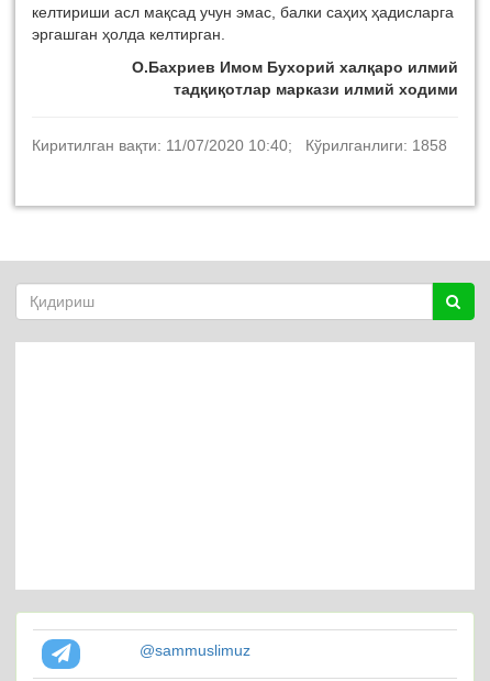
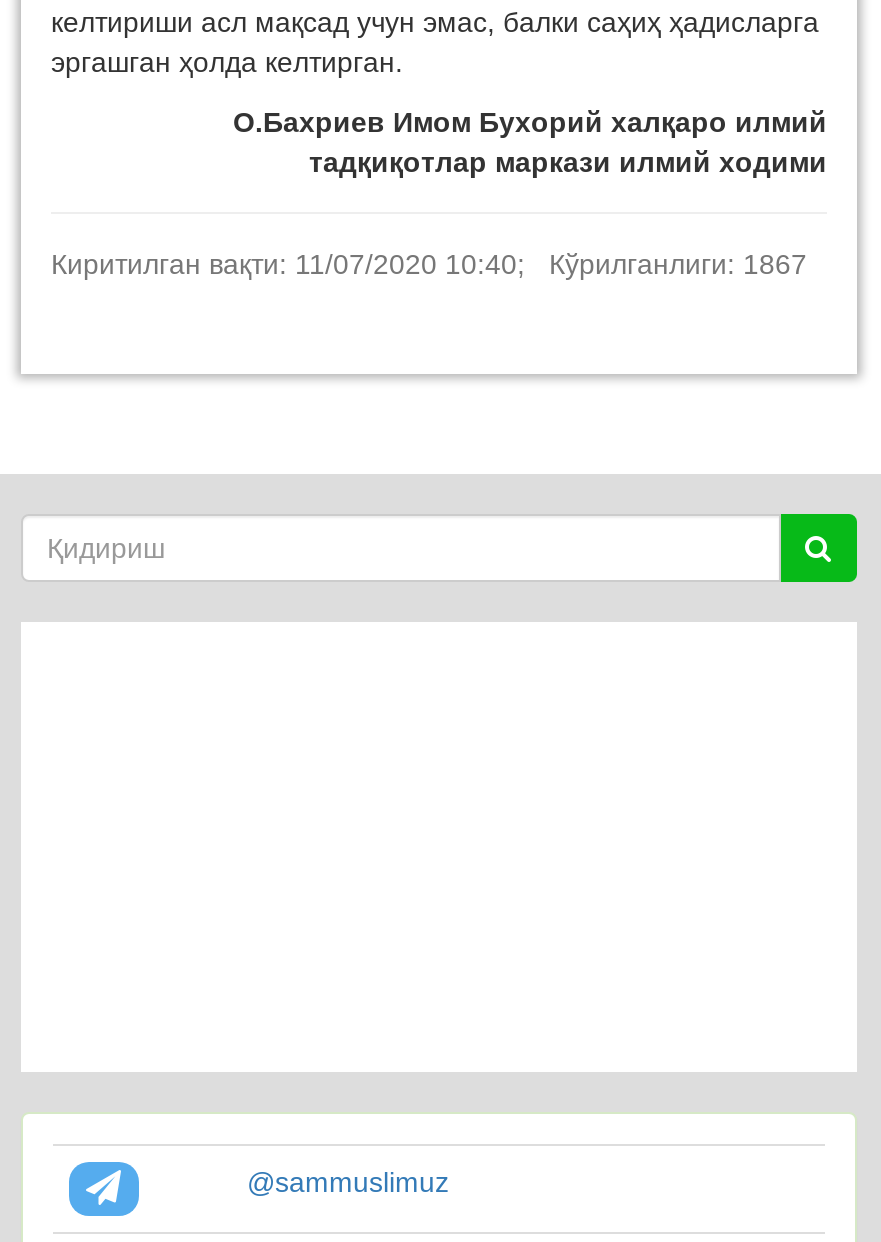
[32,136,447,154] Киритилган вақти: 11/07/2020 10:40; Кўрилганлиги: 1858 -> [51,248,807,280] Киритилган вақти: 11/07/2020 10:40; Кўрилганлиги: 1867

